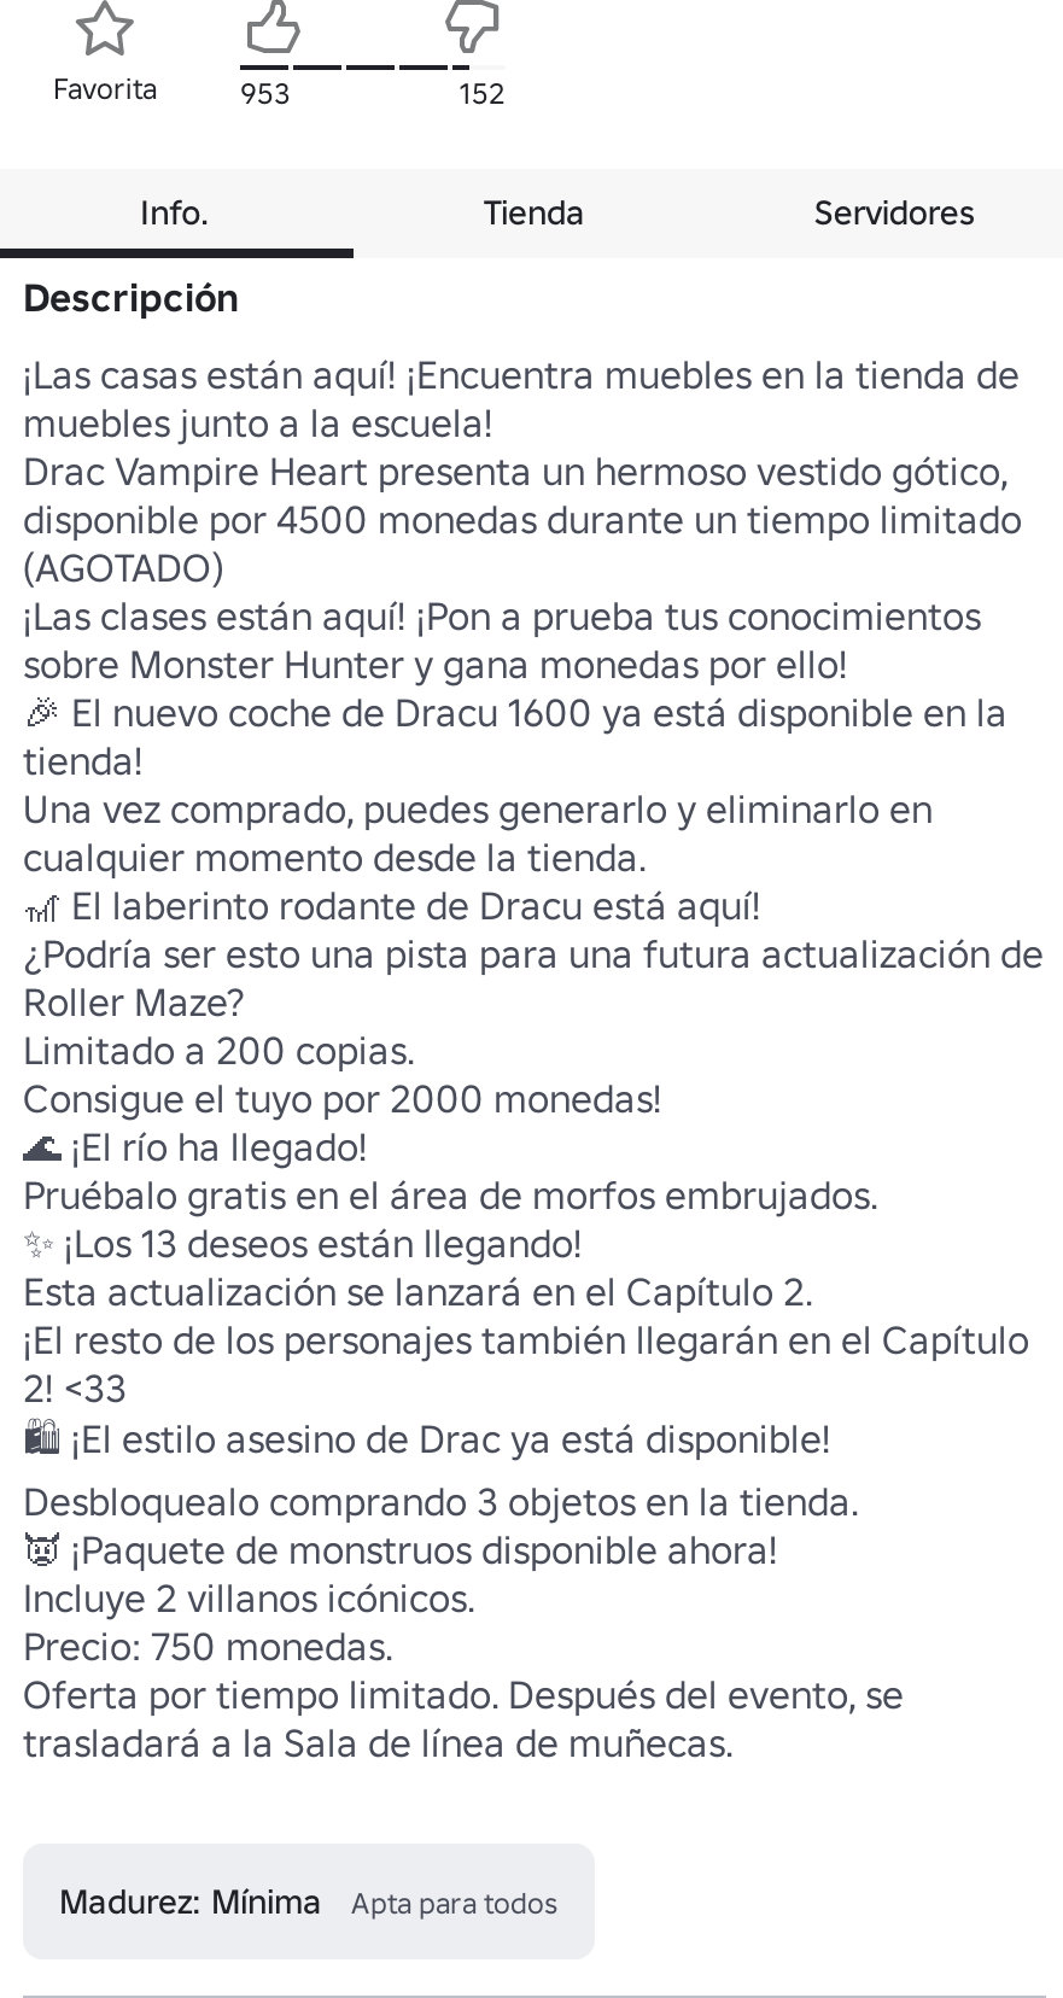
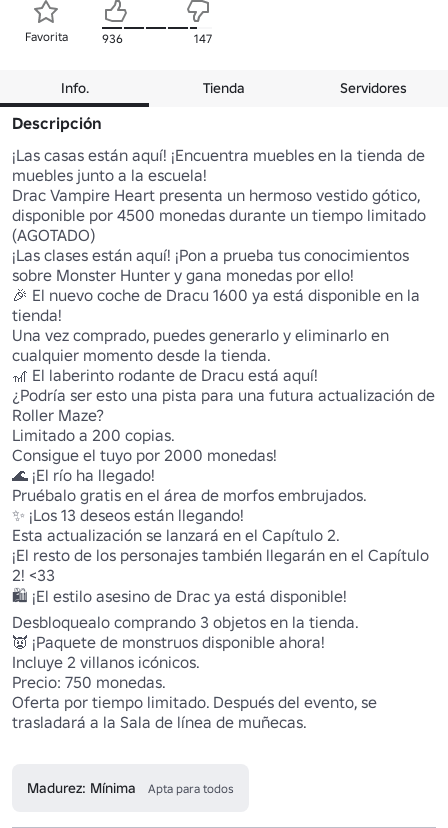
[240,74,291,110] 953 -> [102,30,123,45] 936
[460,74,506,110] 152 -> [194,30,212,45] 147

